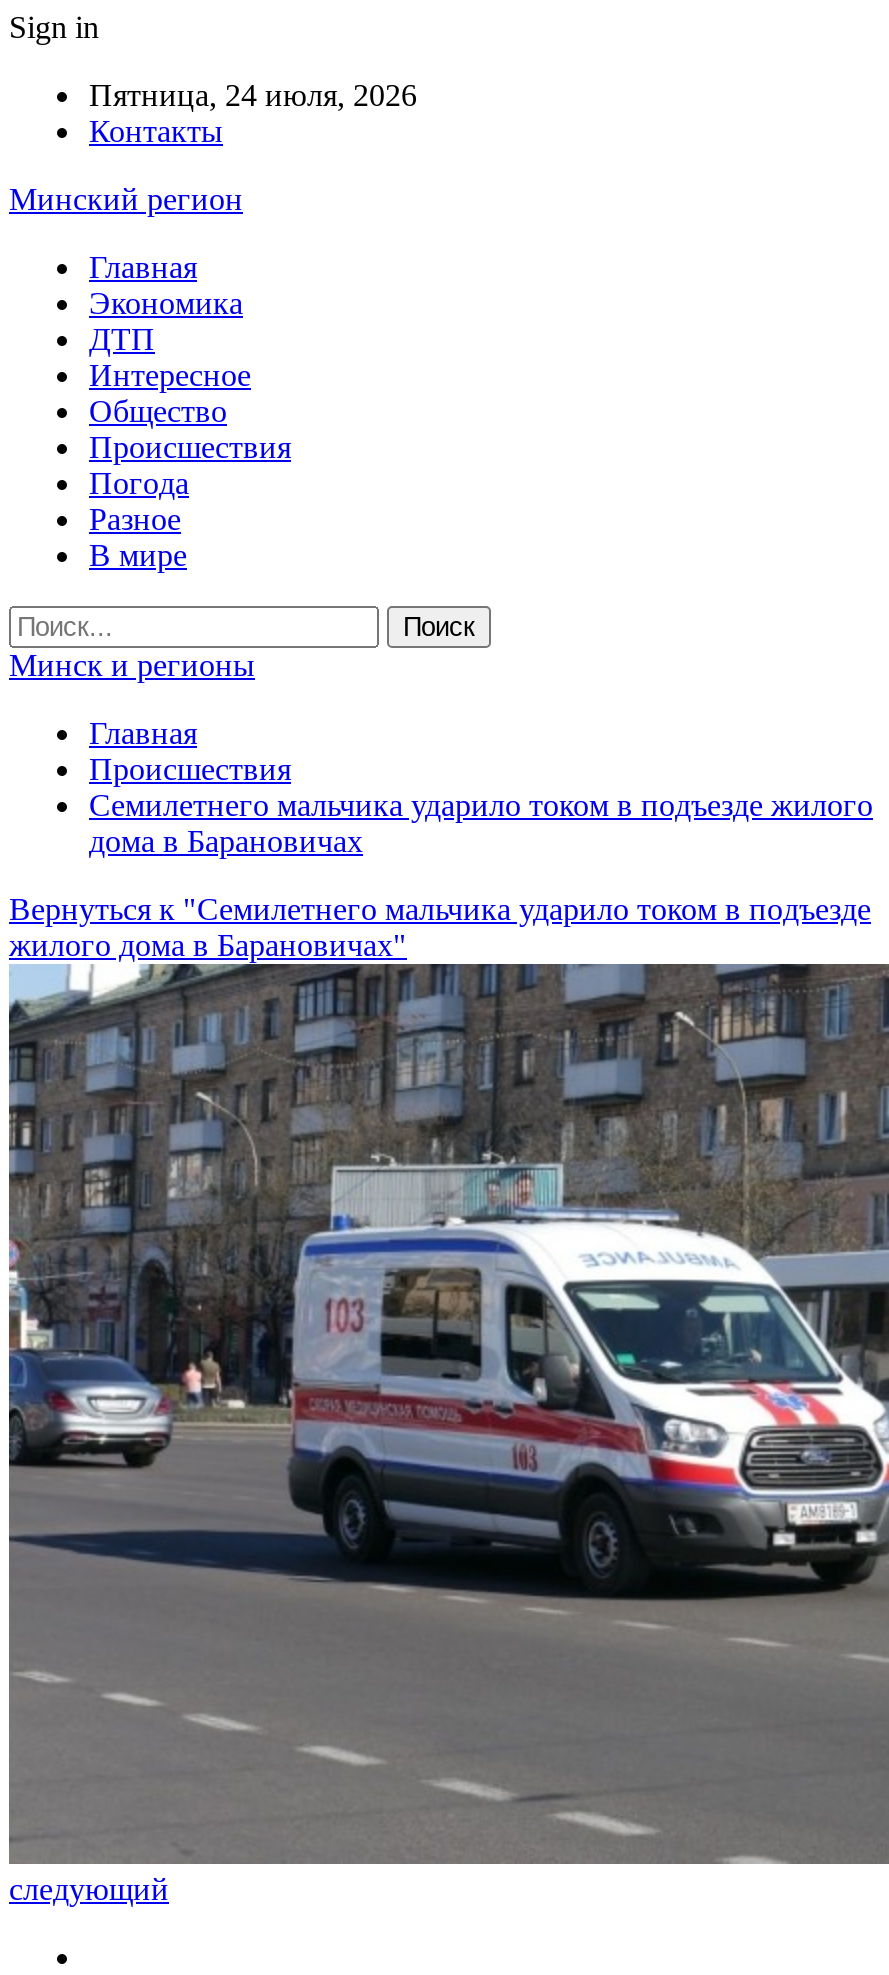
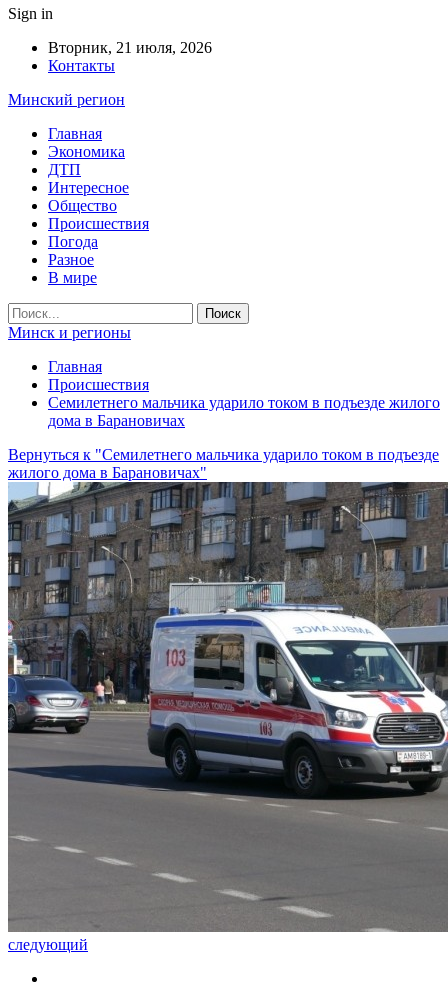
[89,78,417,112] Пятница, 24 июля, 2026 -> [48,39,212,56] Вторник, 21 июля, 2026

